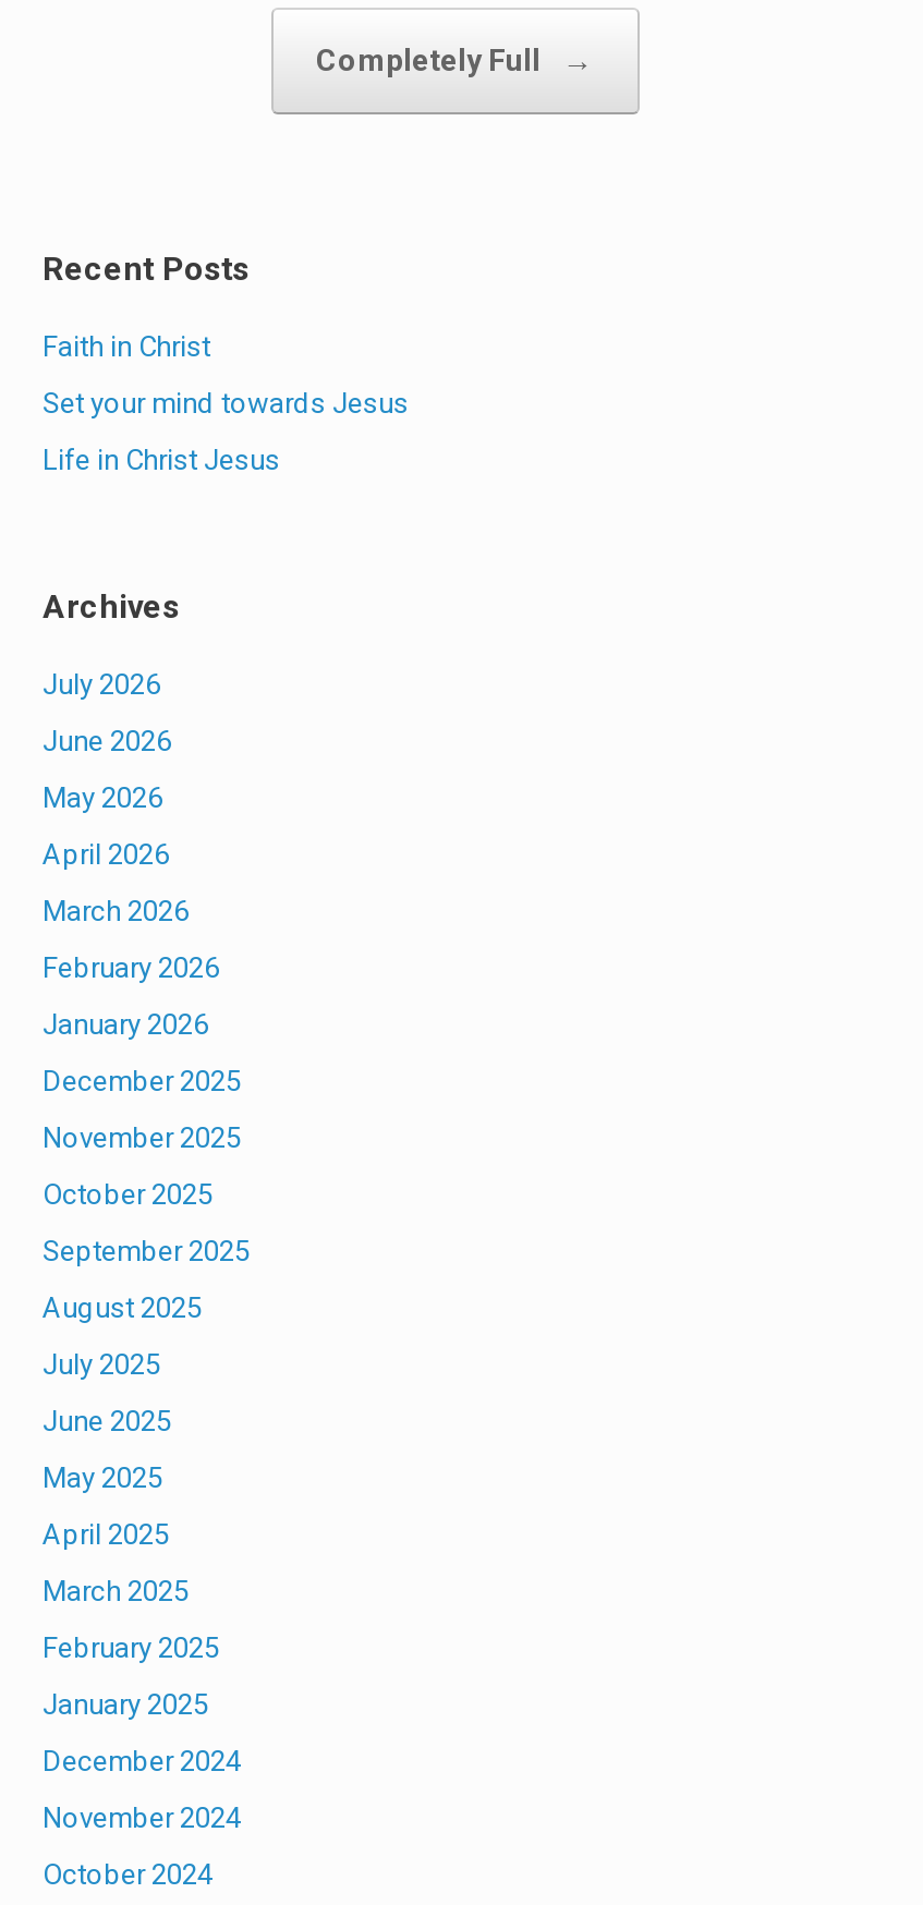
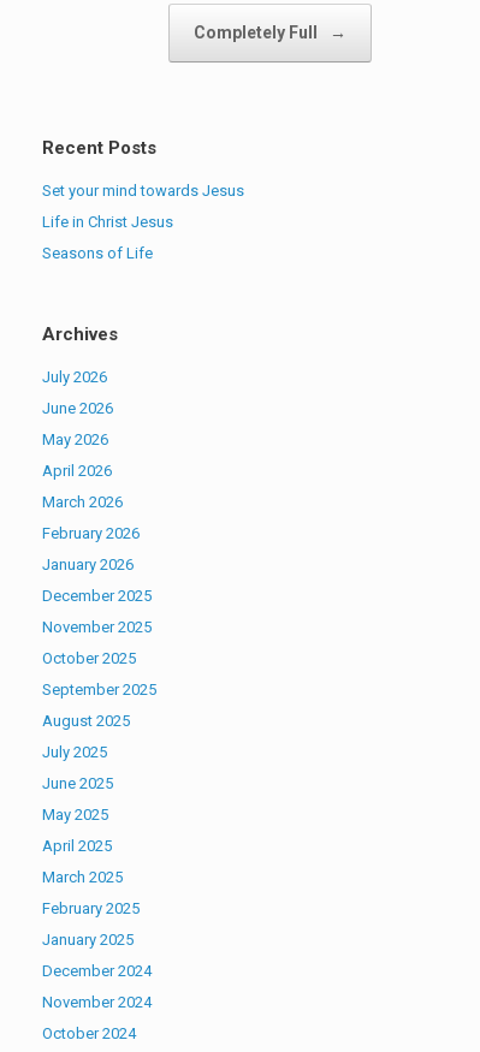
[42,330,210,363] Faith in Christ -> none
moved [42,387,409,476] -> [42,181,244,230]: Set your mind towards Jesus | Life in Christ Jesus
none -> [42,243,153,261] Seasons of Life

